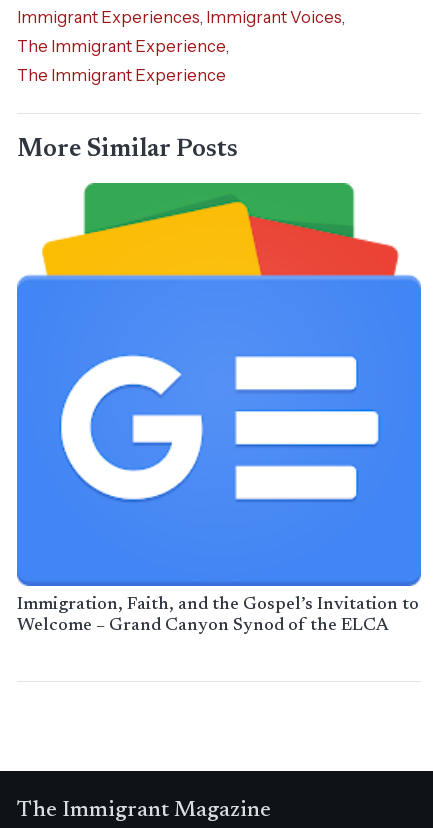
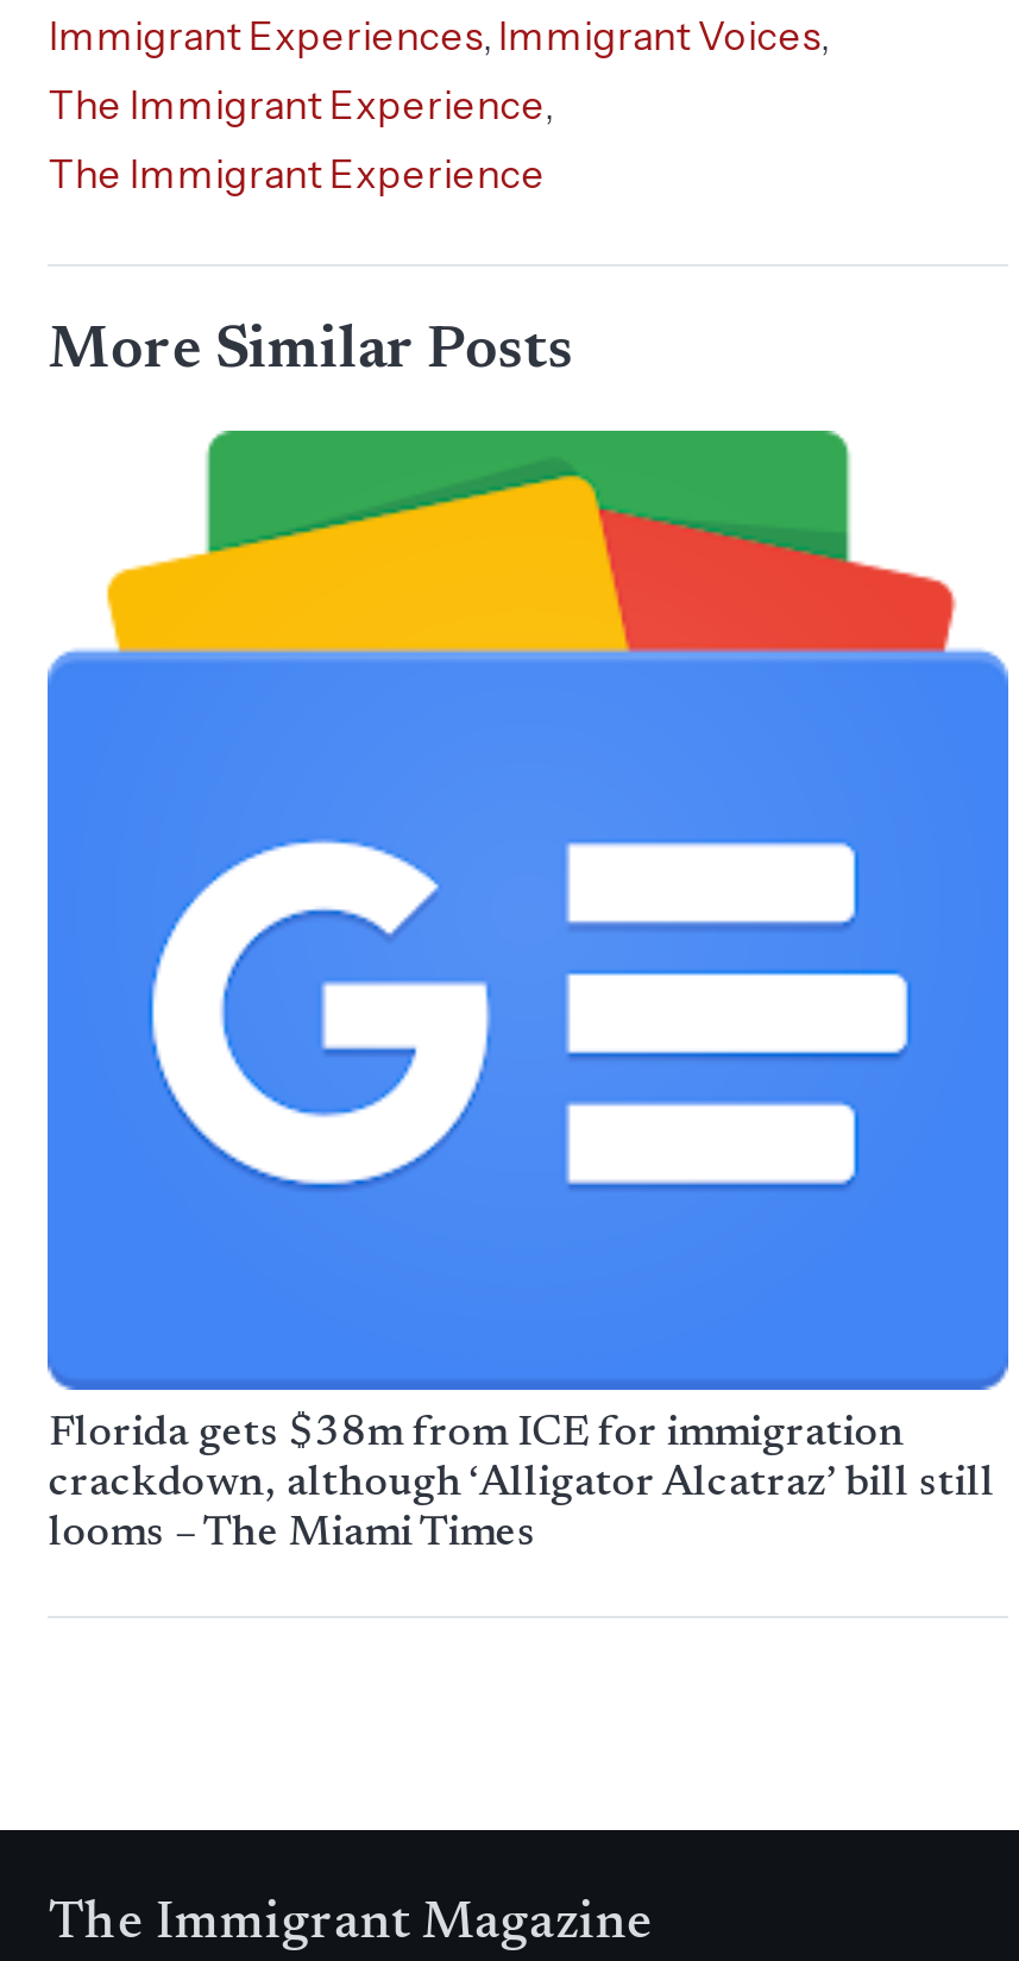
[17,596,419,635] Immigration, Faith, and the Gospel’s Invitation to | Welcome – Grand Canyon Synod of the ELCA -> [49,1415,995,1558] Florida gets $38m from ICE for immigration | crackdown, although ‘Alligator Alcatraz’ bill still | looms – The Miami Times

